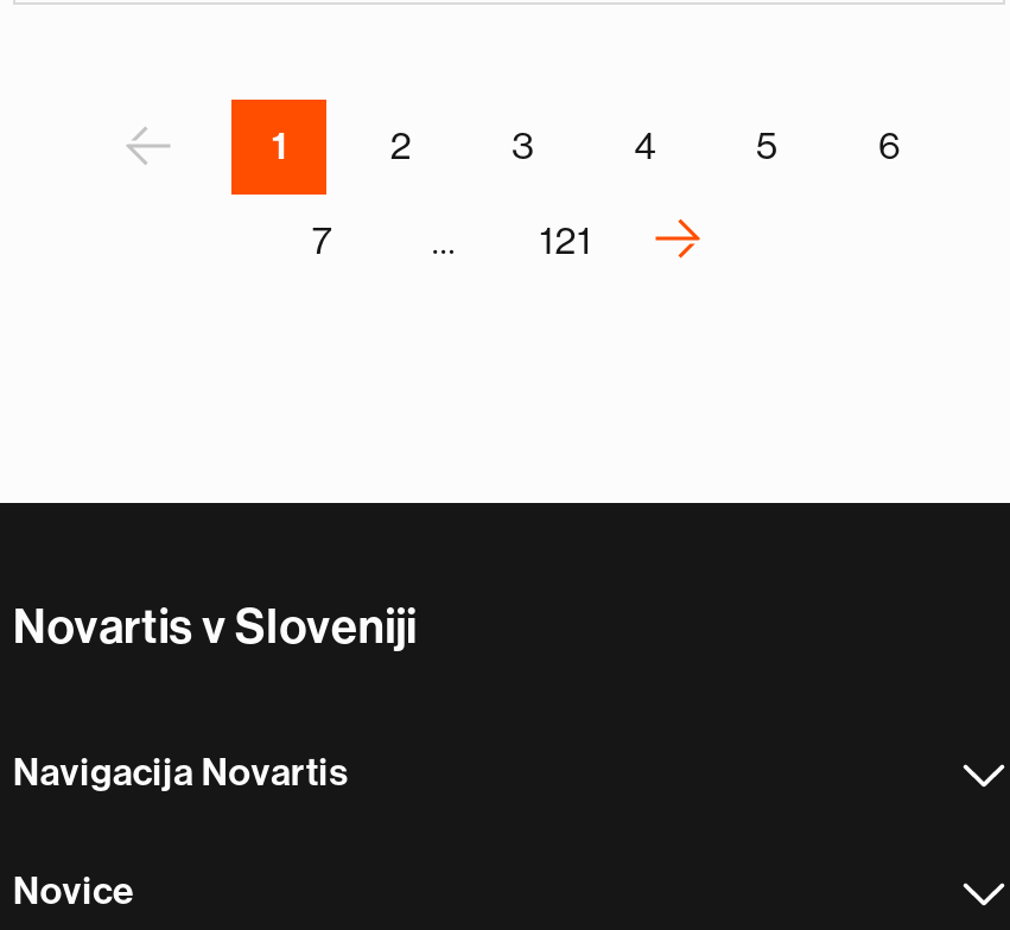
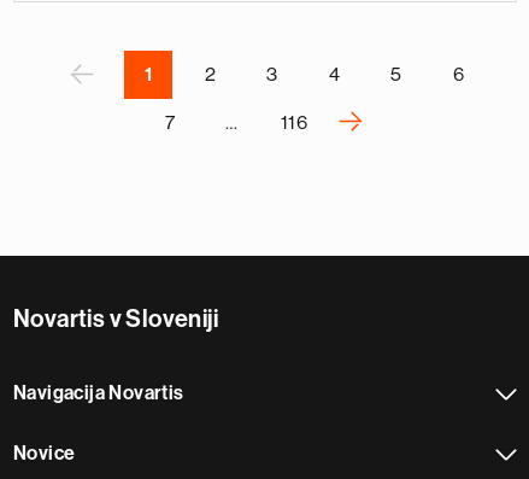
[540,223,592,261] 121 -> [281,113,307,133] 116

